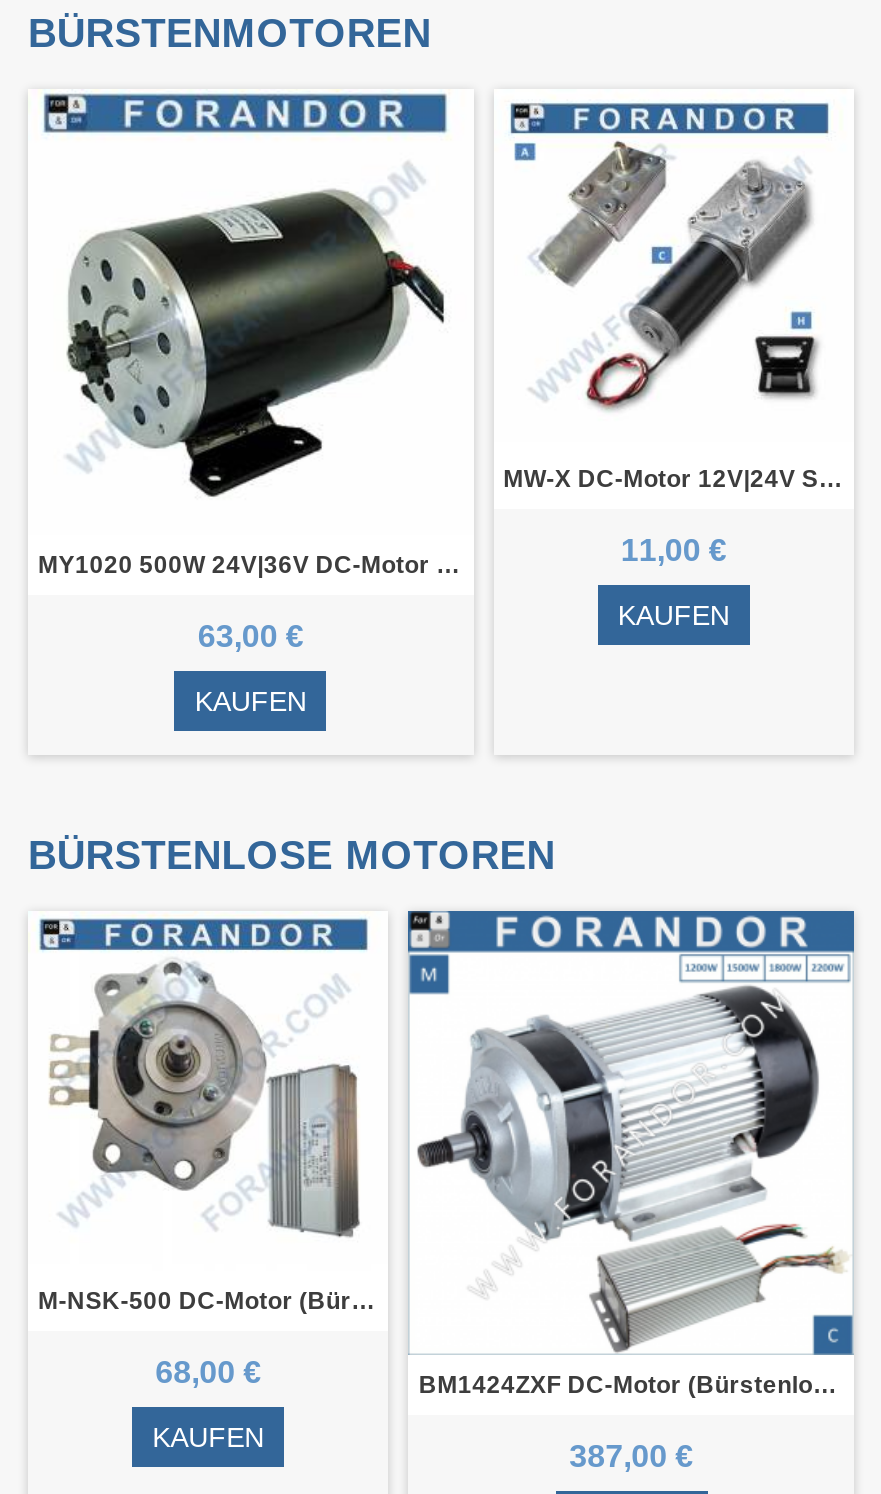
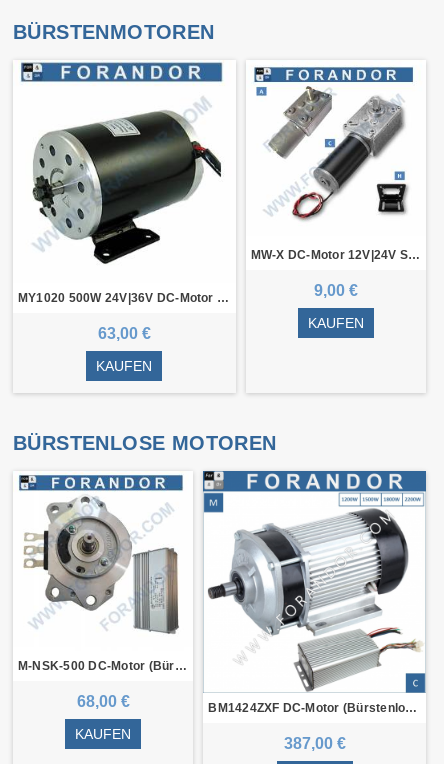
[621,534,727,568] 11,00 € -> [314,282,358,299] 9,00 €

